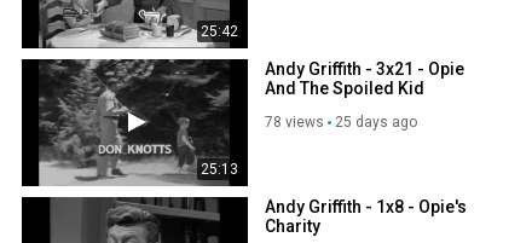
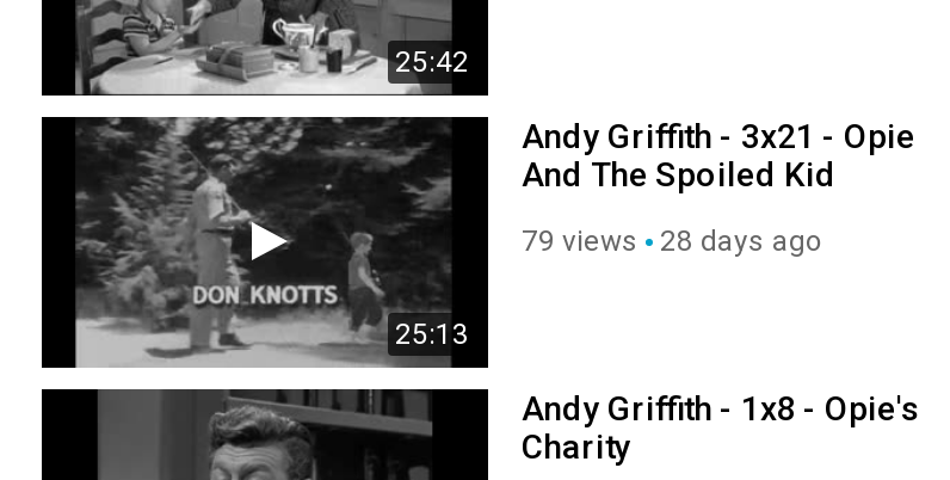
[265,113,324,130] 78 views -> [522,224,639,257] 79 views
[335,113,417,130] 25 days ago -> [660,224,822,257] 28 days ago

